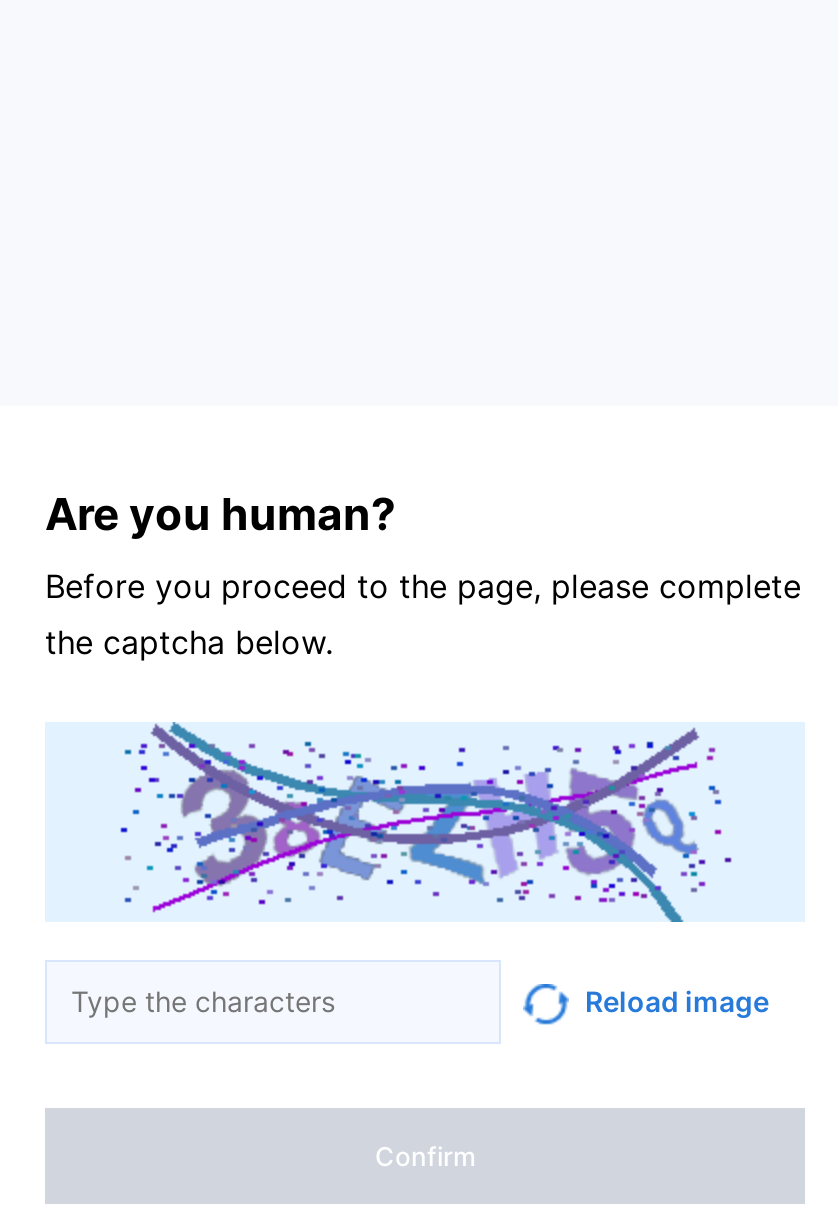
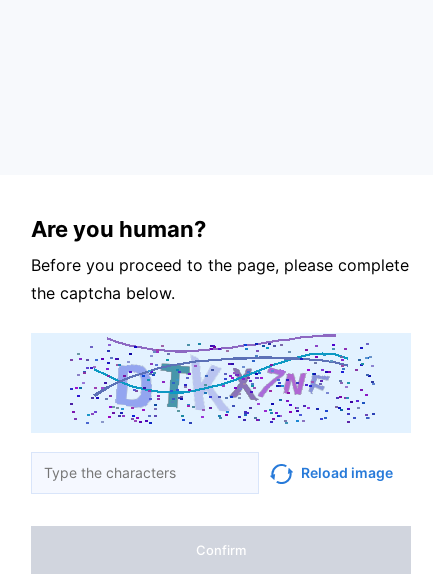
[119,722,733,924] [image] -> [69,333,376,433] [image]

